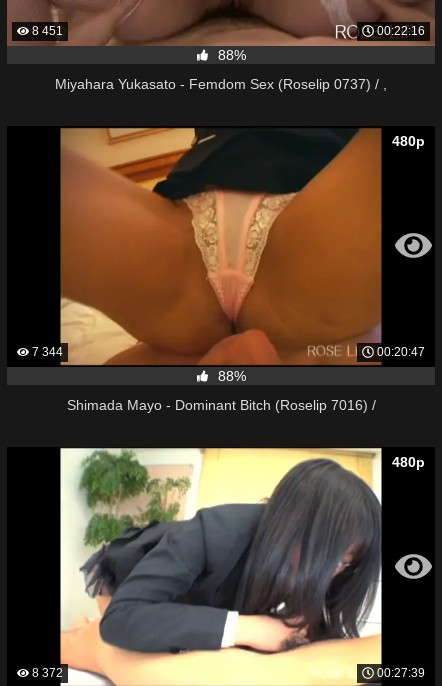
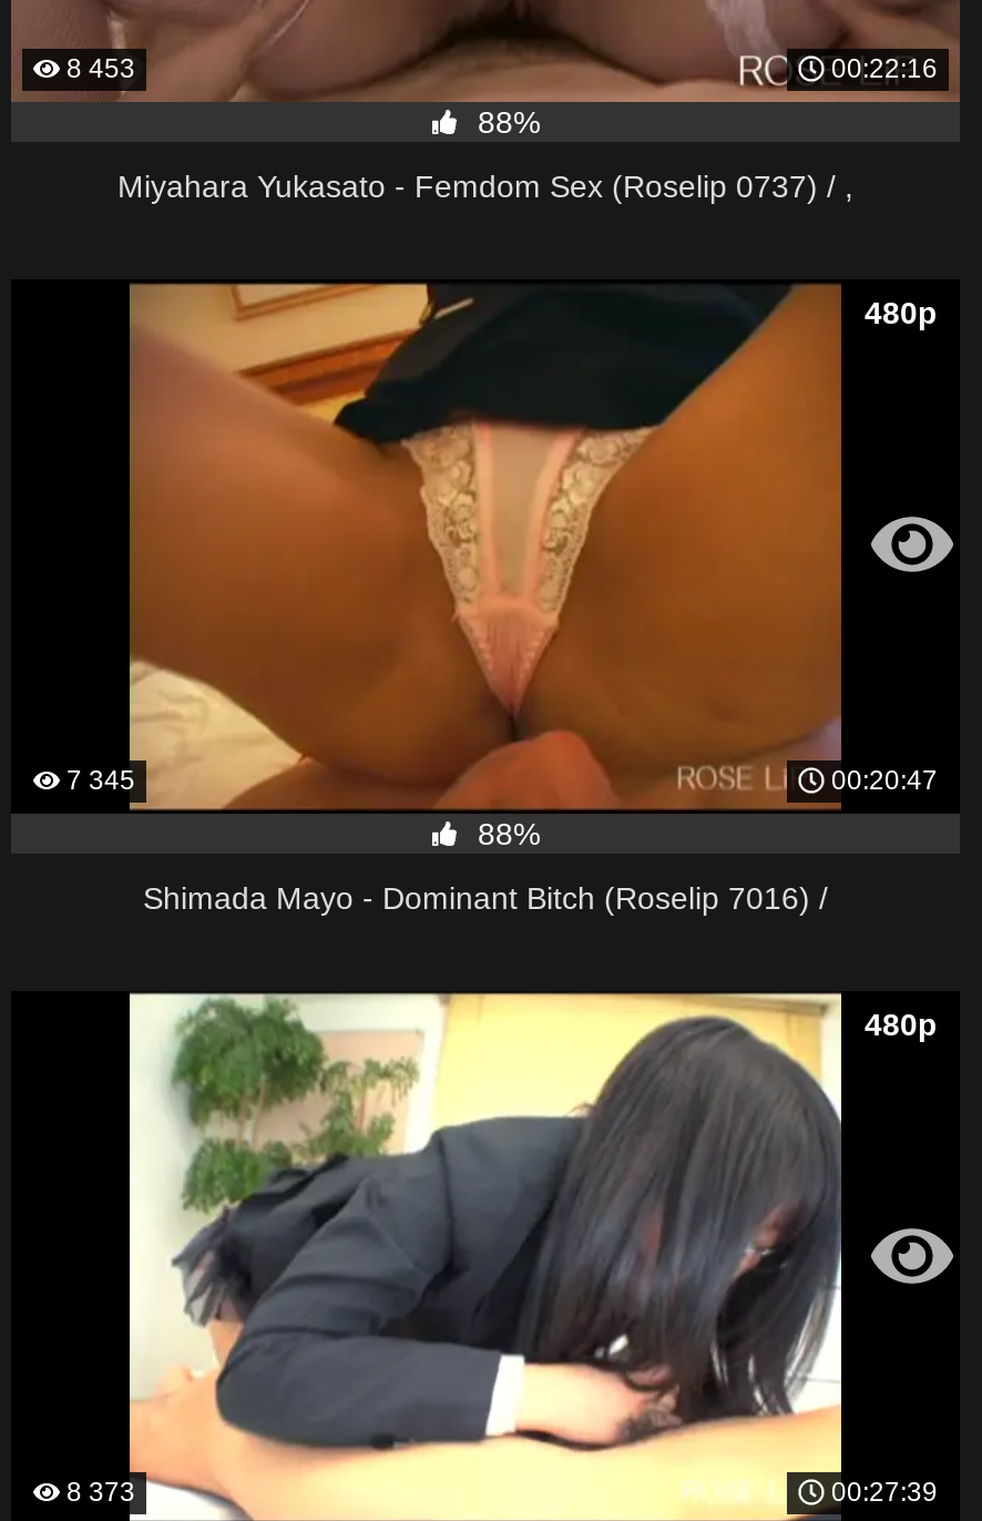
[29,24,63,38] 8 451 -> [60,54,135,85] 8 453
[29,345,63,359] 7 344 -> [60,765,135,796] 7 345
[29,666,63,680] 8 372 -> [60,1477,135,1508] 8 373

